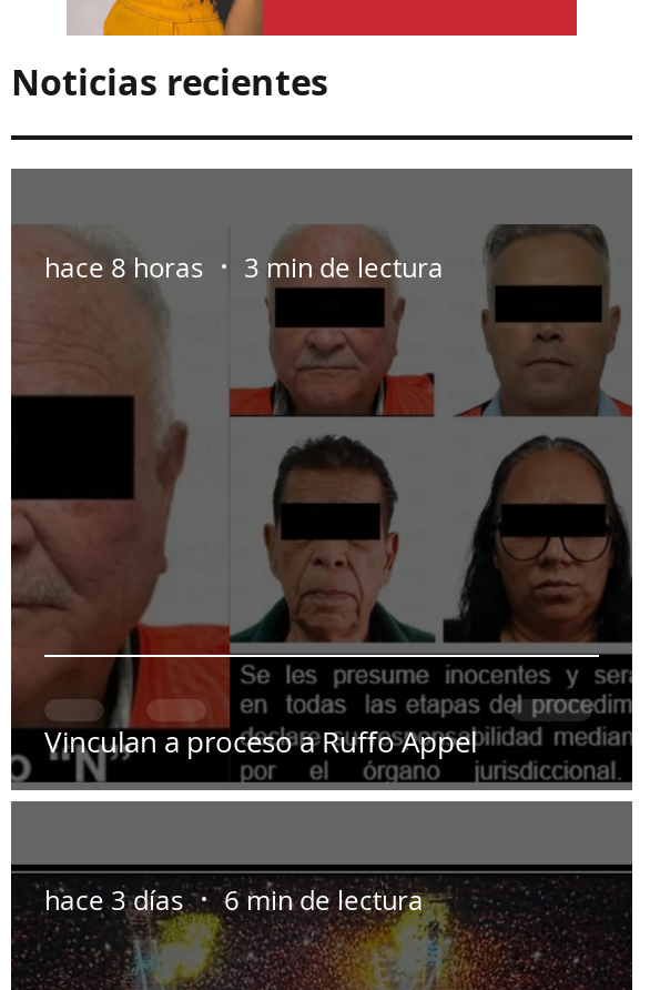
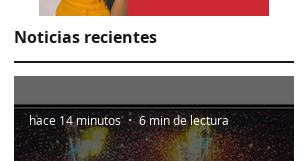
[11,224,632,792] [image] | Vinculan a proceso a Ruffo Appel -> none
[44,249,444,285] hace 8 horas | 3 min de lectura -> none
[44,882,424,917] hace 3 días 6 min de lectura -> [29,112,229,128] hace 14 minutos 6 min de lectura

